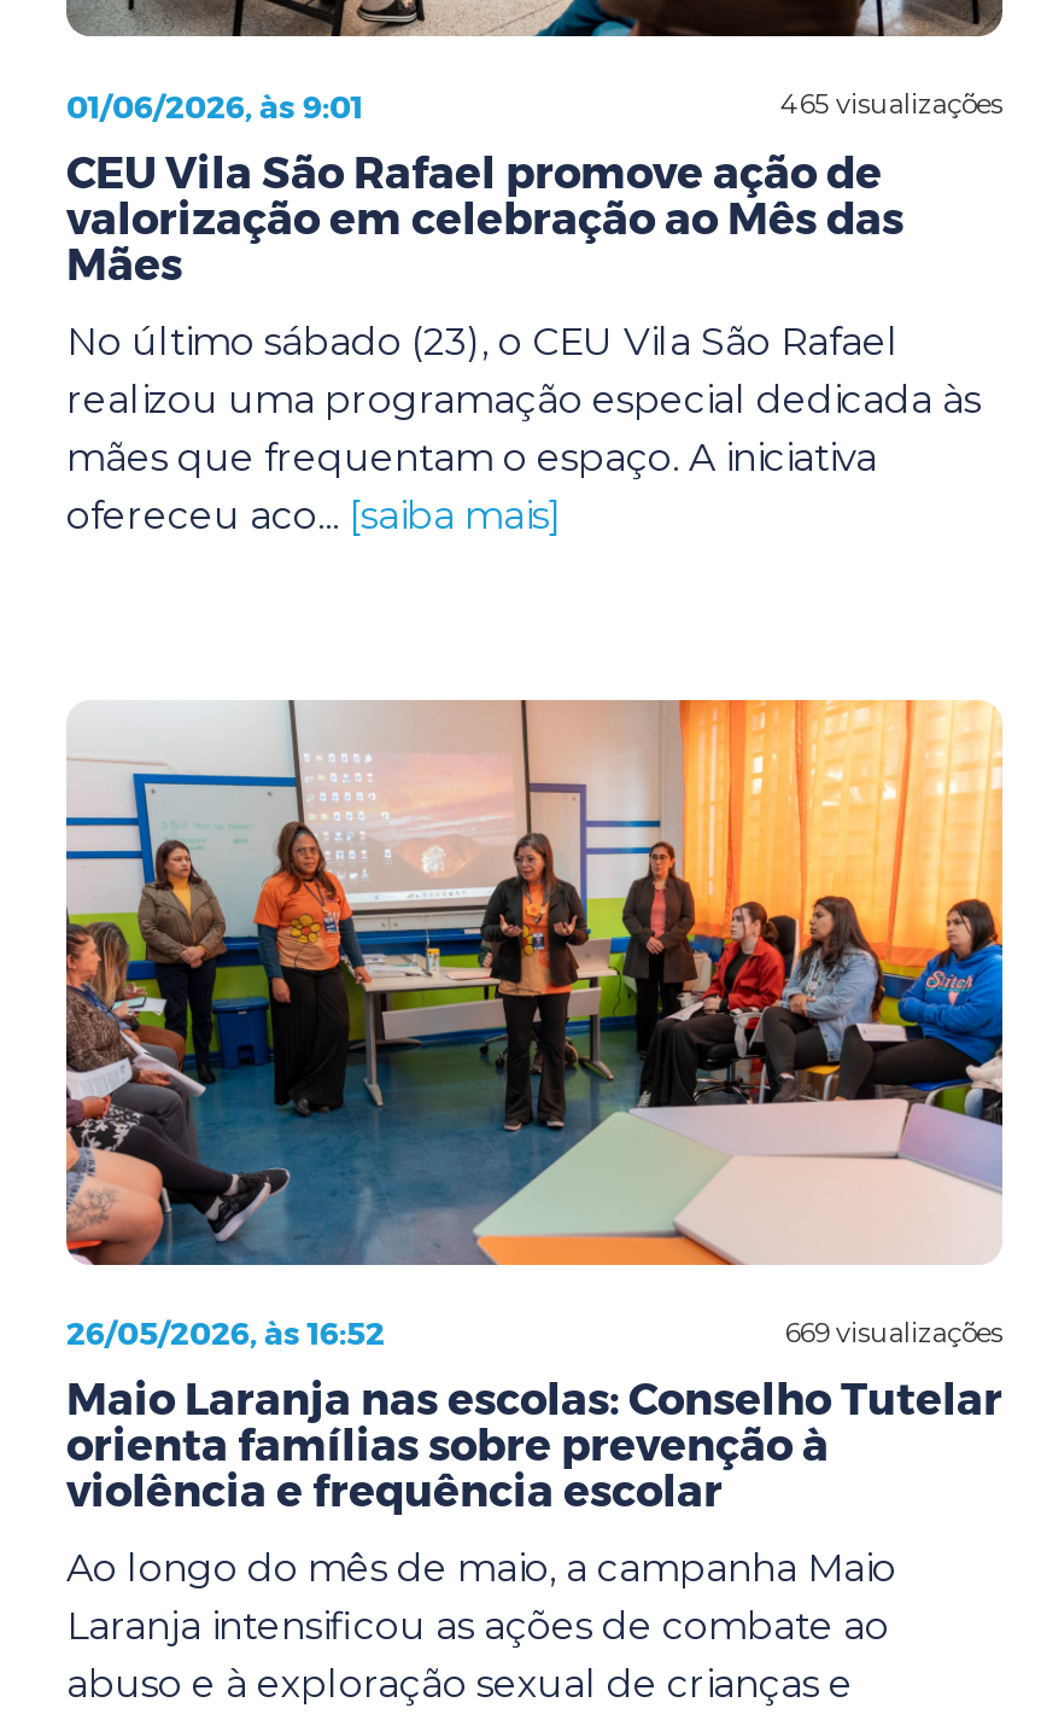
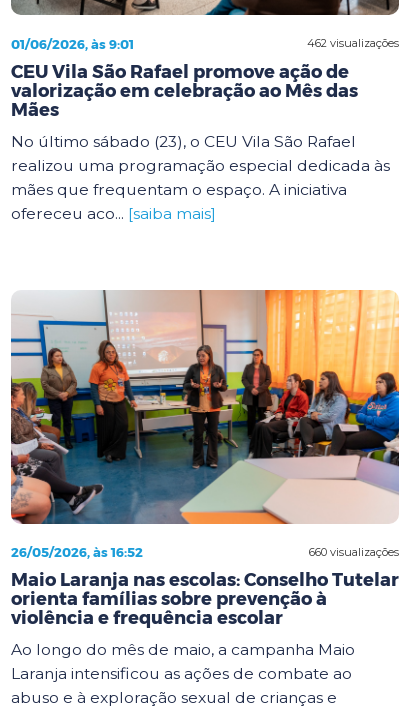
[780,87,1002,121] 465 visualizações -> [307,36,399,50] 462 visualizações
[785,1314,1002,1348] 669 visualizações -> [309,544,399,558] 660 visualizações

